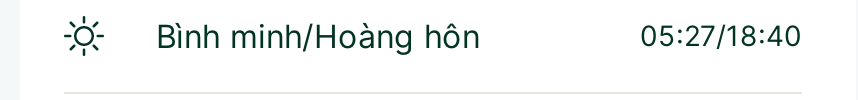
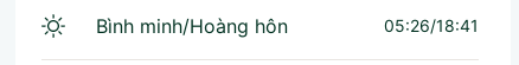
[640,17,802,51] 05:27/18:40 -> [384,15,479,35] 05:26/18:41

